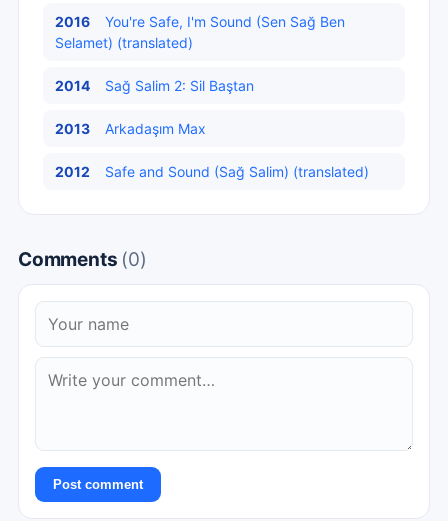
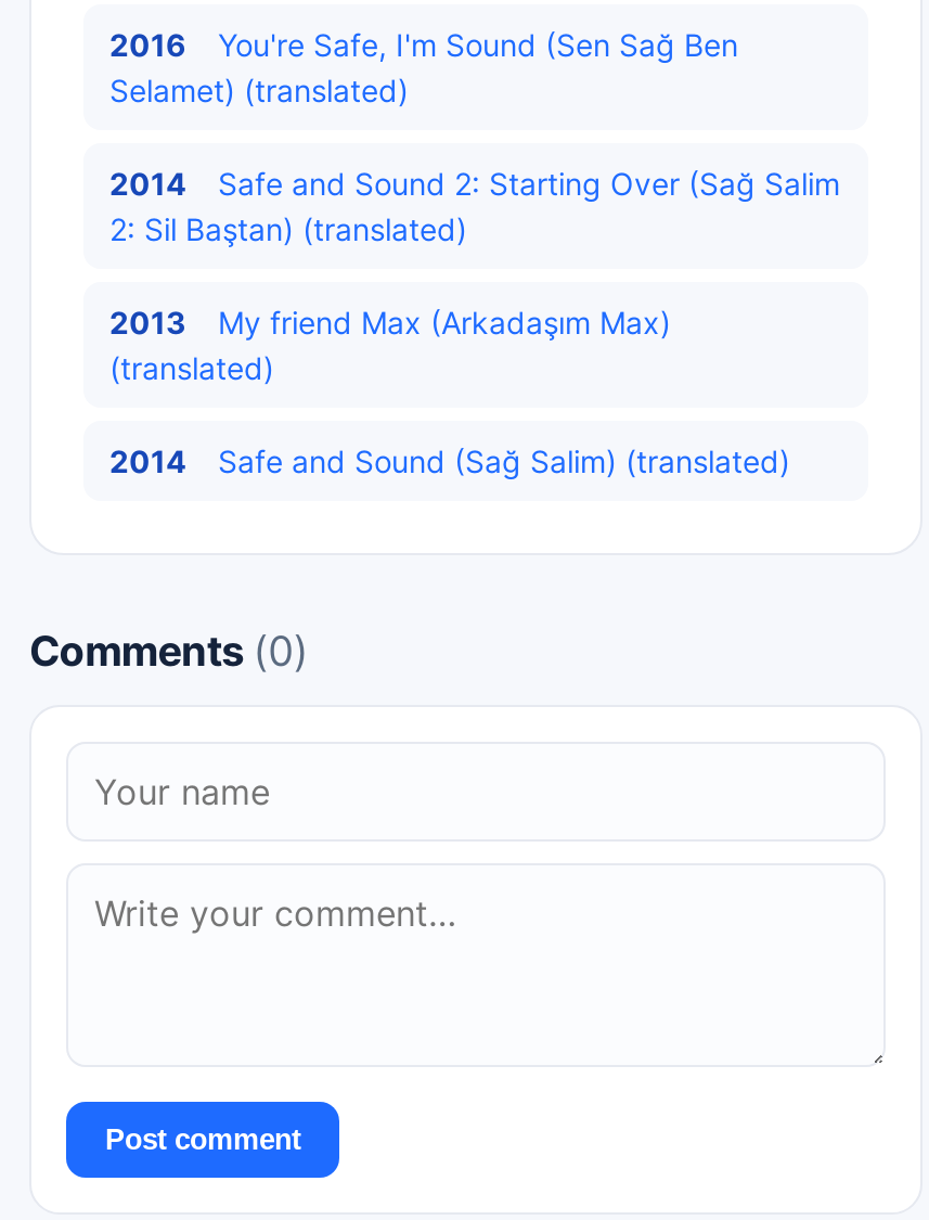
[105,77,254,94] Sağ Salim 2: Sil Baştan -> [109,165,840,247] Safe and Sound 2: Starting Over (Sağ Salim | 2: Sil Baştan) (translated)
[105,120,206,137] Arkadaşım Max -> [109,304,671,386] My friend Max (Arkadaşım Max) | (translated)
[55,163,369,180] 2012 Safe and Sound (Sağ Salim) (translated) -> [109,442,790,479] 2014 Safe and Sound (Sağ Salim) (translated)

